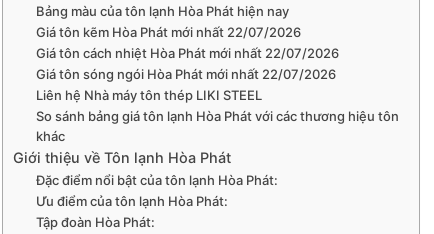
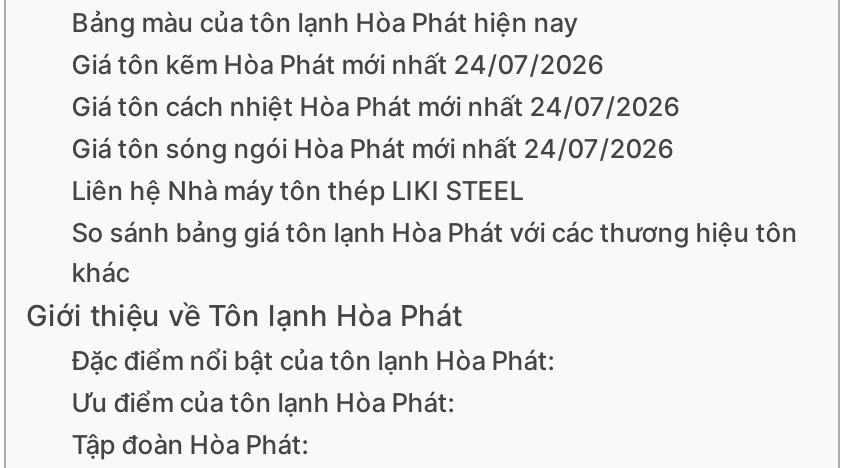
[36,24,301,40] Giá tôn kẽm Hòa Phát mới nhất 22/07/2026 -> [72,48,604,80] Giá tôn kẽm Hòa Phát mới nhất 24/07/2026
[36,45,339,61] Giá tôn cách nhiệt Hòa Phát mới nhất 22/07/2026 -> [72,90,680,122] Giá tôn cách nhiệt Hòa Phát mới nhất 24/07/2026
[36,66,336,82] Giá tôn sóng ngói Hòa Phát mới nhất 22/07/2026 -> [72,132,674,164] Giá tôn sóng ngói Hòa Phát mới nhất 24/07/2026

